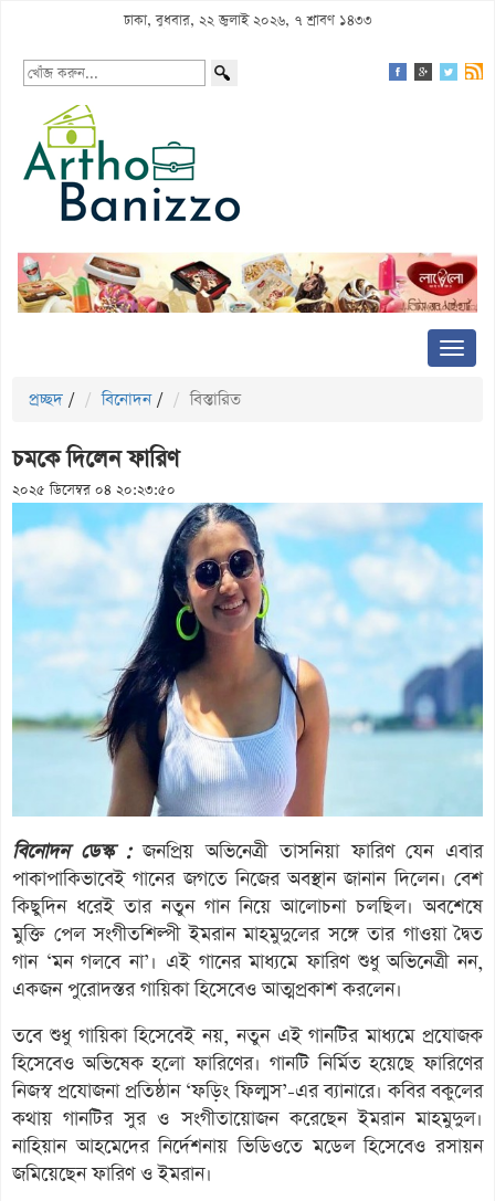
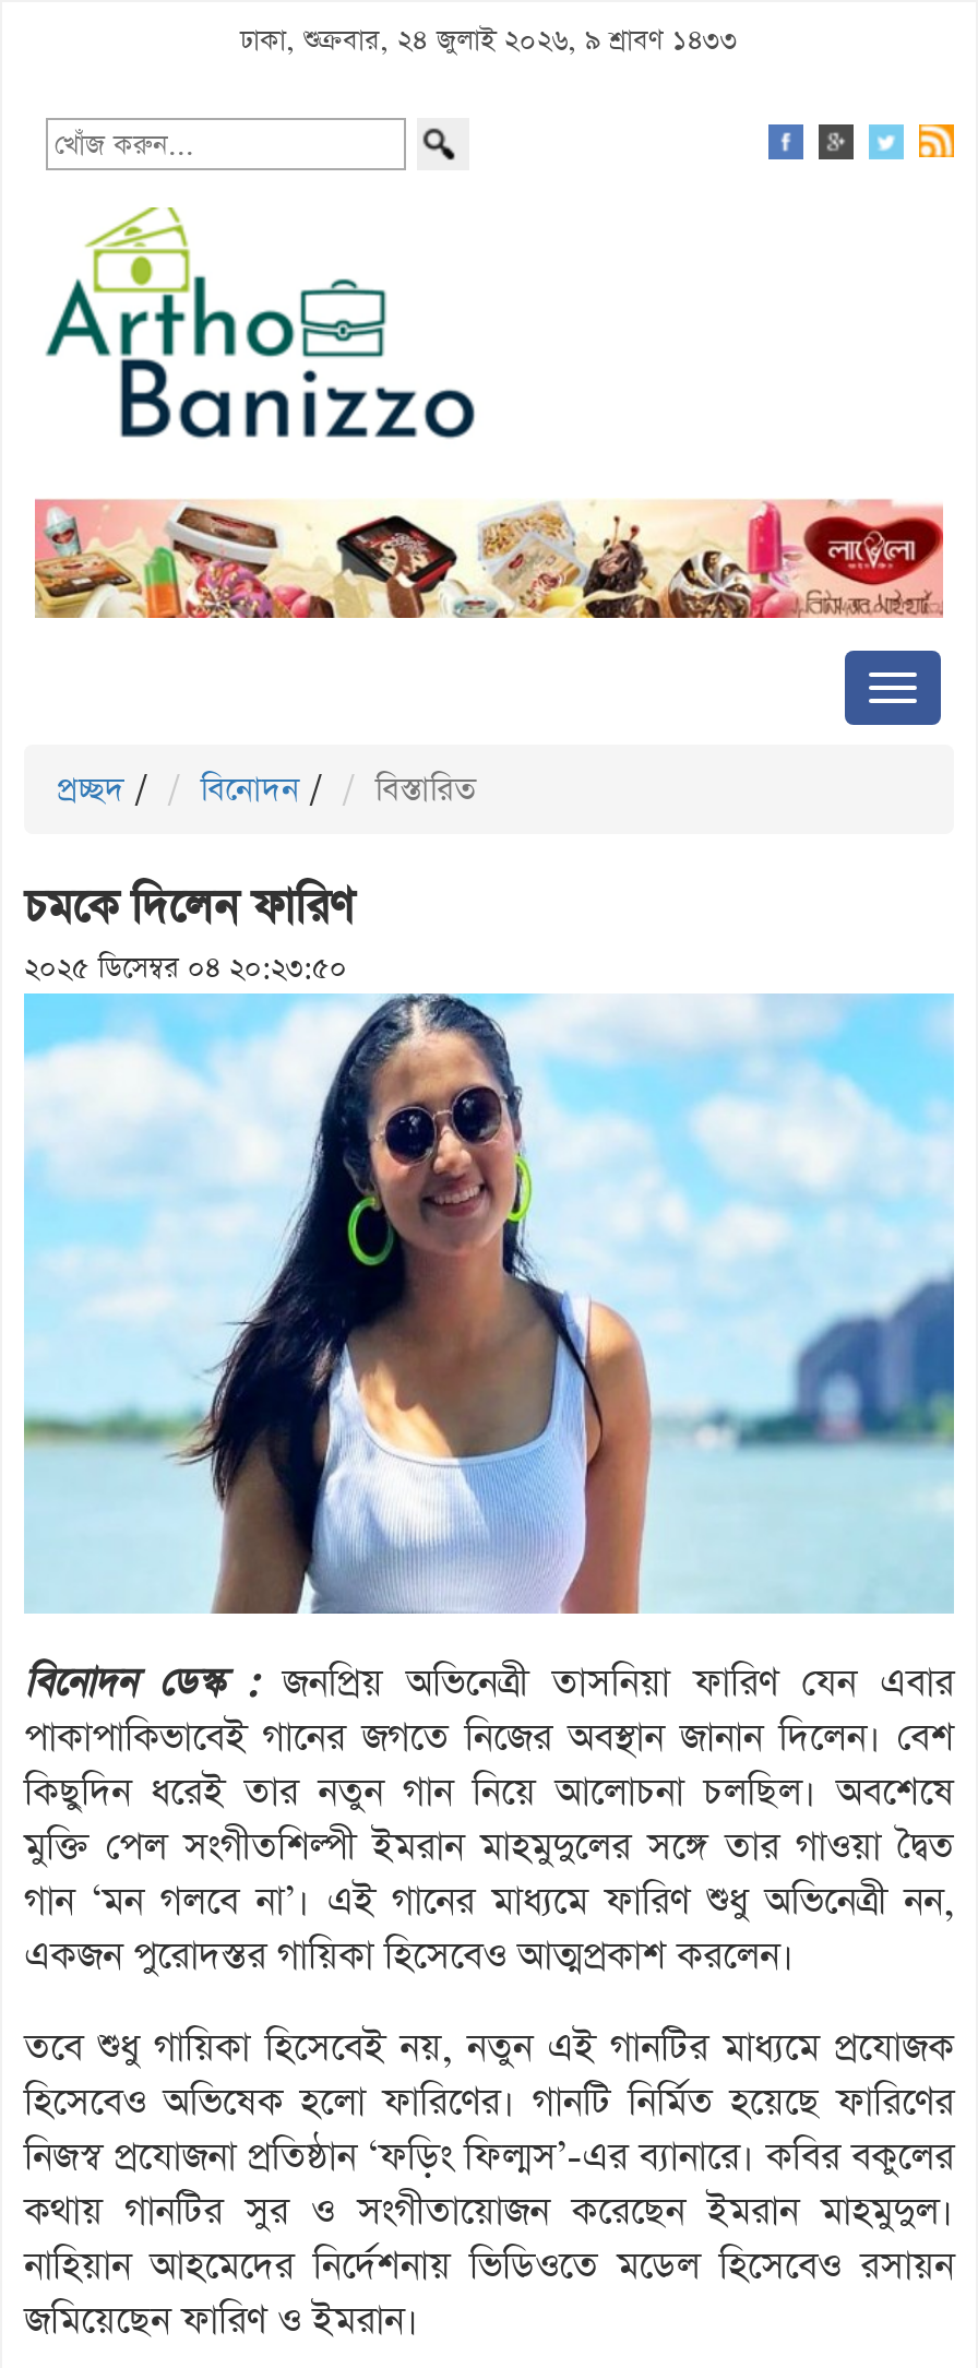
[123,11,372,30] ঢাকা, বুধবার, ২২ জুলাই ২০২৬, ৭ শ্রাবণ ১৪৩৩ -> [240,22,738,59] ঢাকা, শুক্রবার, ২৪ জুলাই ২০২৬, ৯ শ্রাবণ ১৪৩৩

